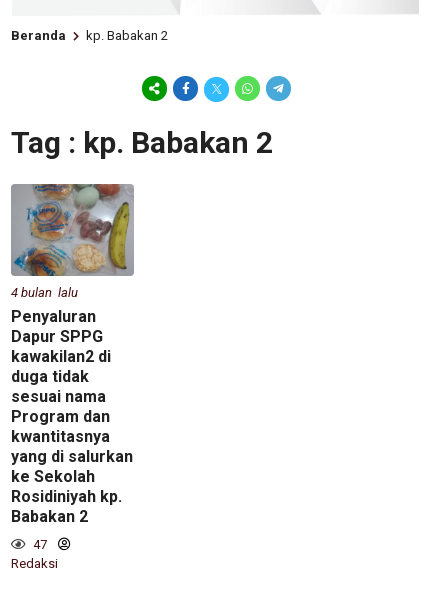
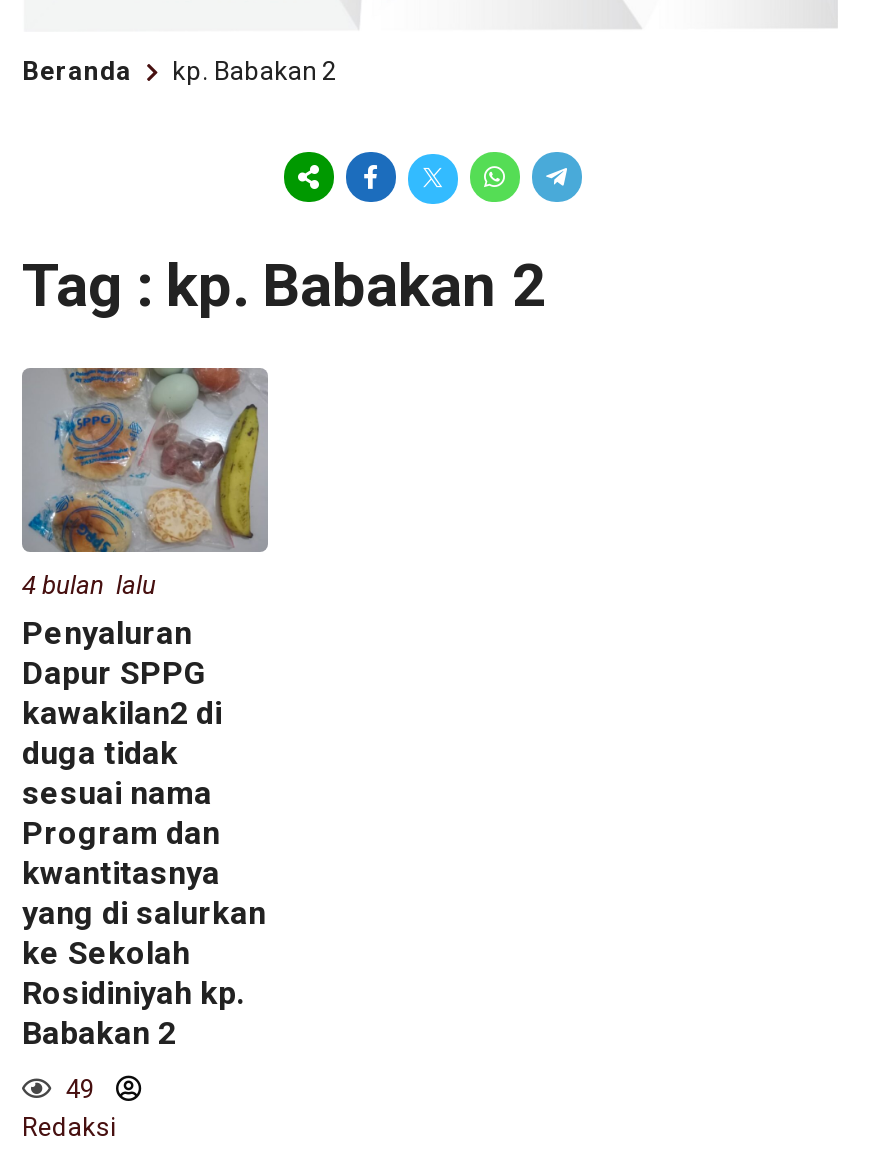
[30,537,47,552] 47 -> [60,1074,94,1104] 49

